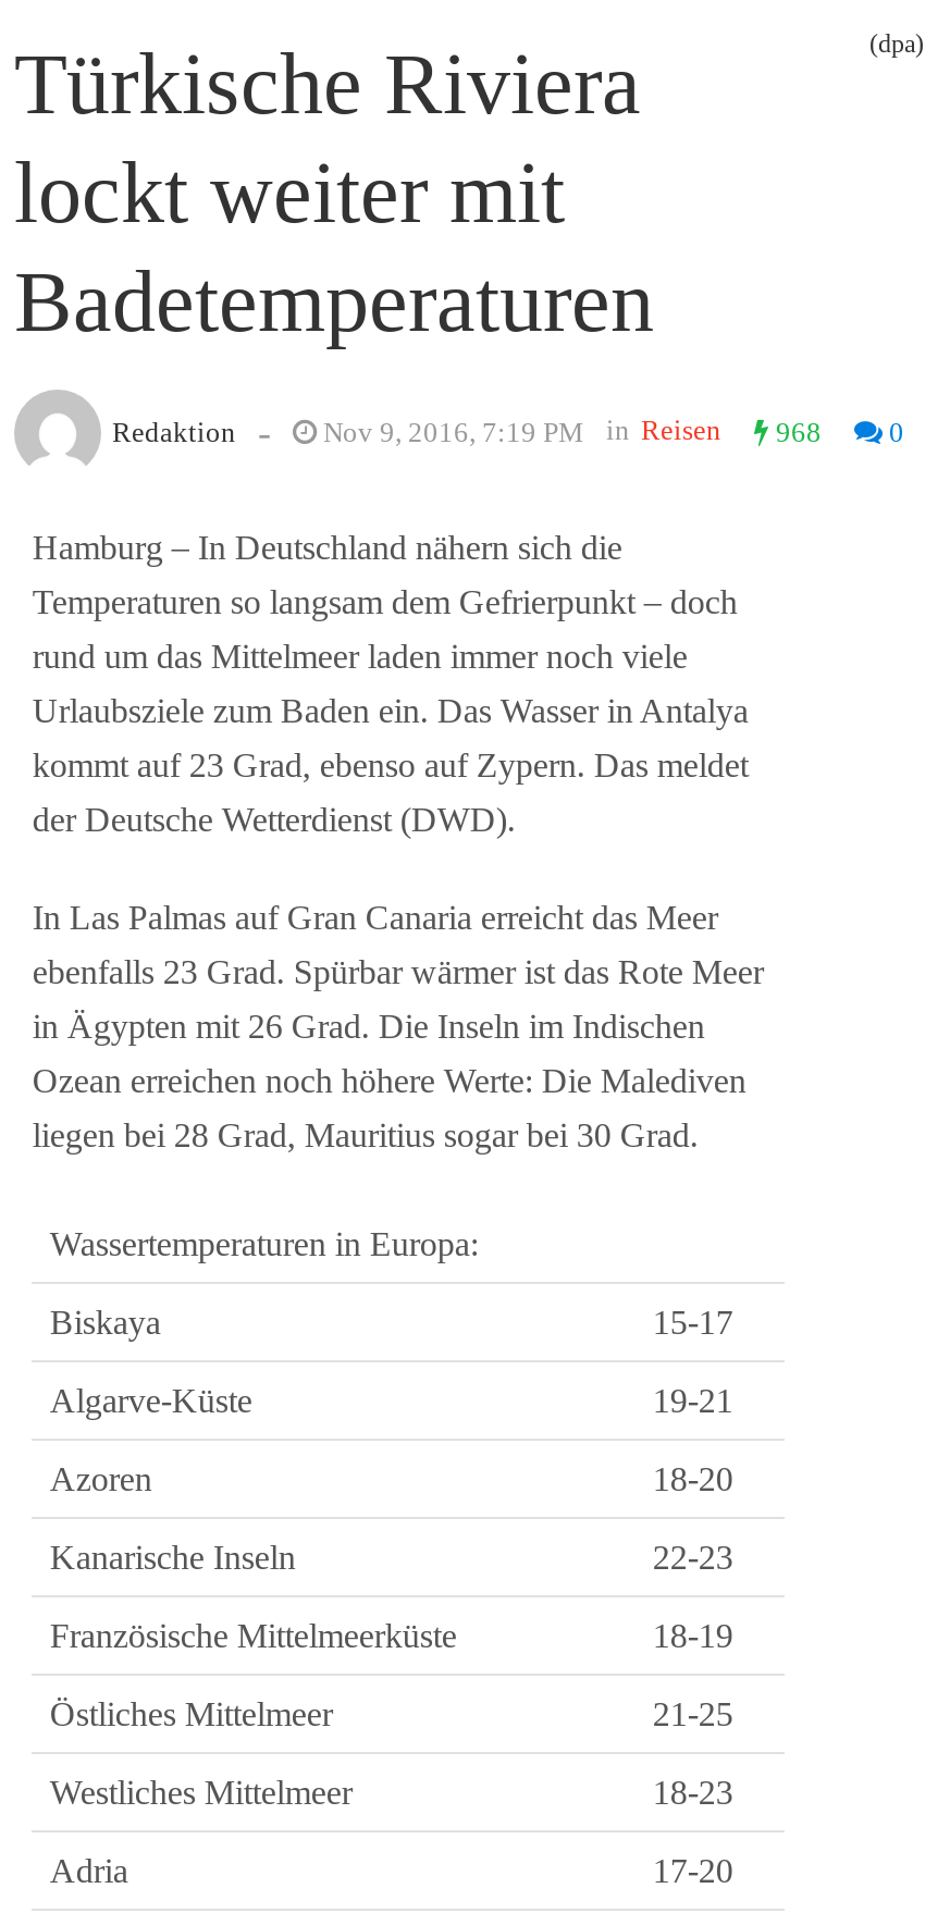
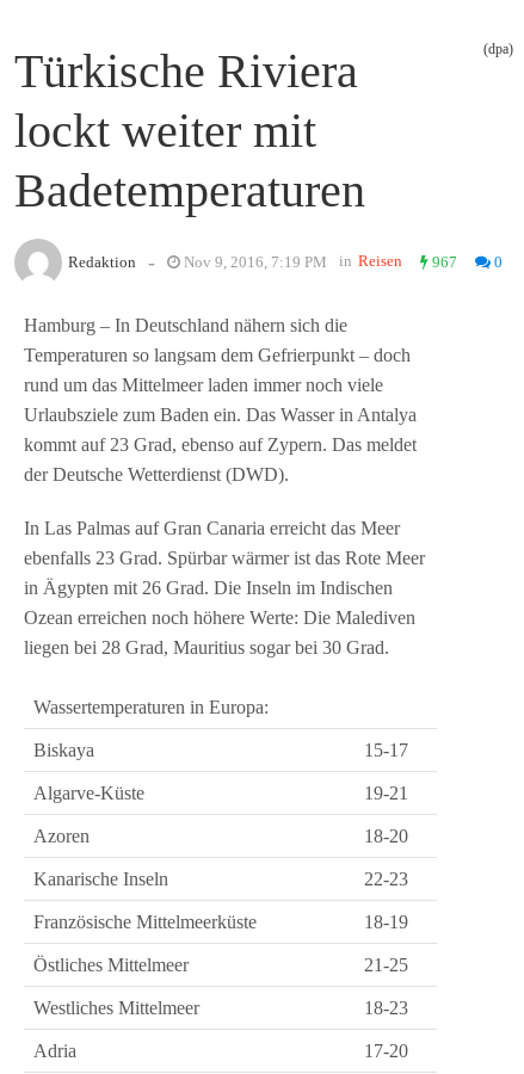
[769,416,822,448] 968 -> [429,253,457,271] 967

